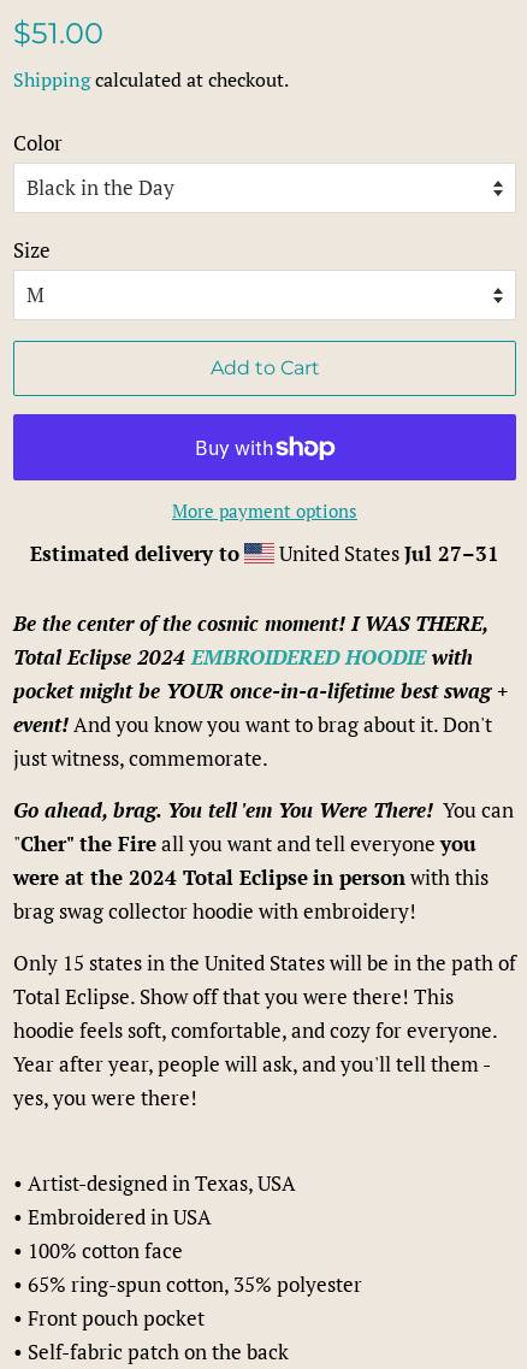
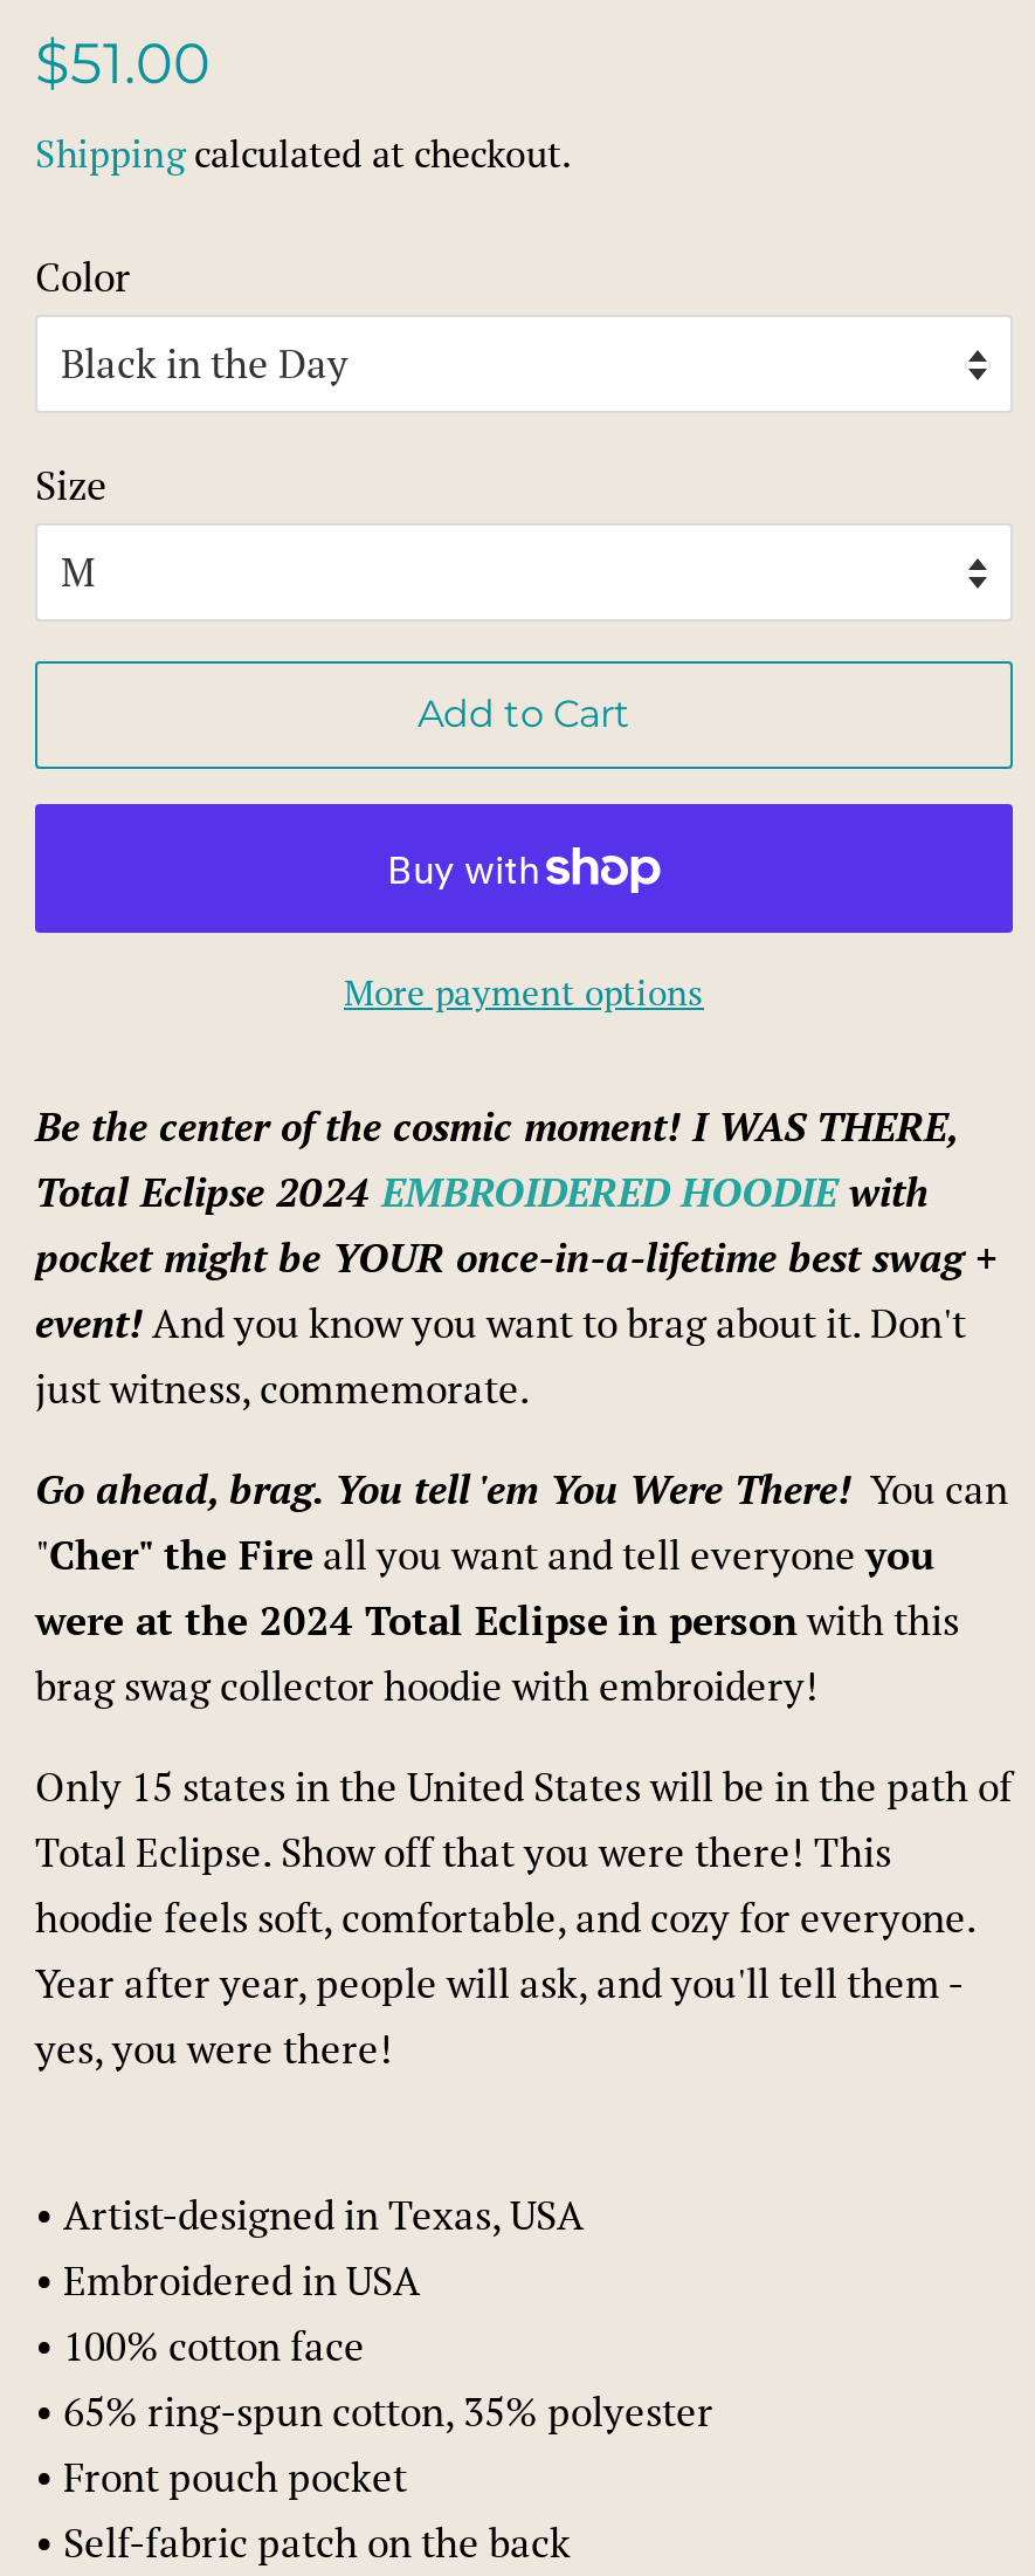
[30,540,500,567] Estimated delivery to | United States Jul 27–31 -> none

